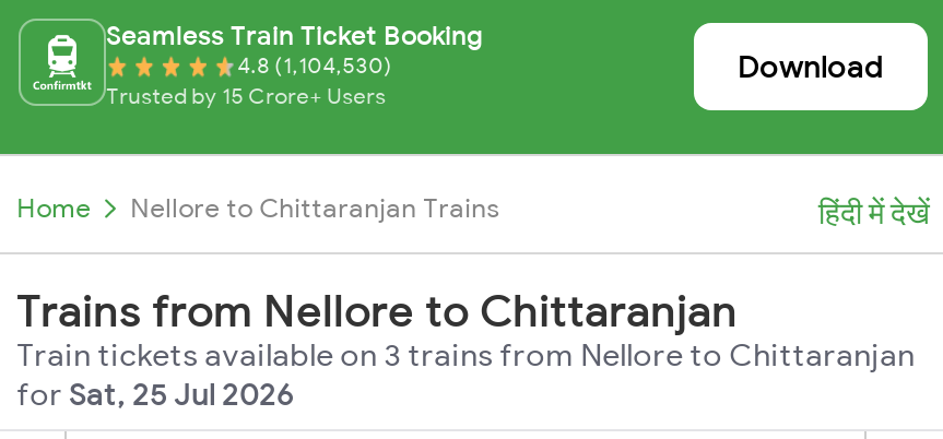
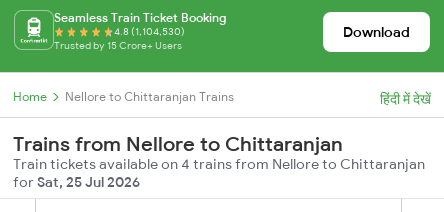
[16,335,915,375] Train tickets available on 3 trains from Nellore to Chittaranjan -> [13,155,425,173] Train tickets available on 4 trains from Nellore to Chittaranjan

